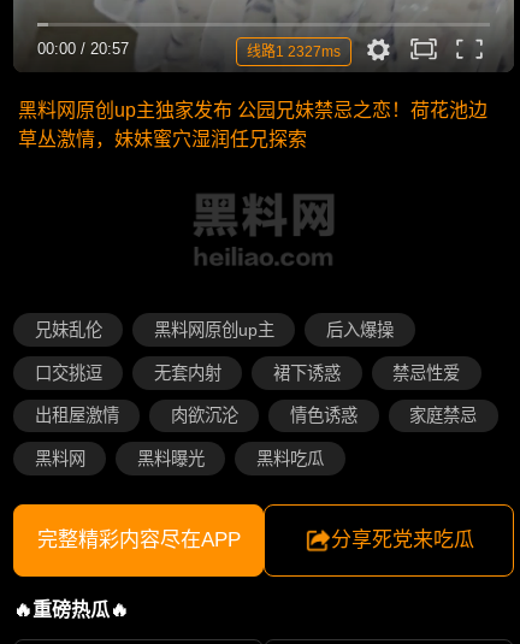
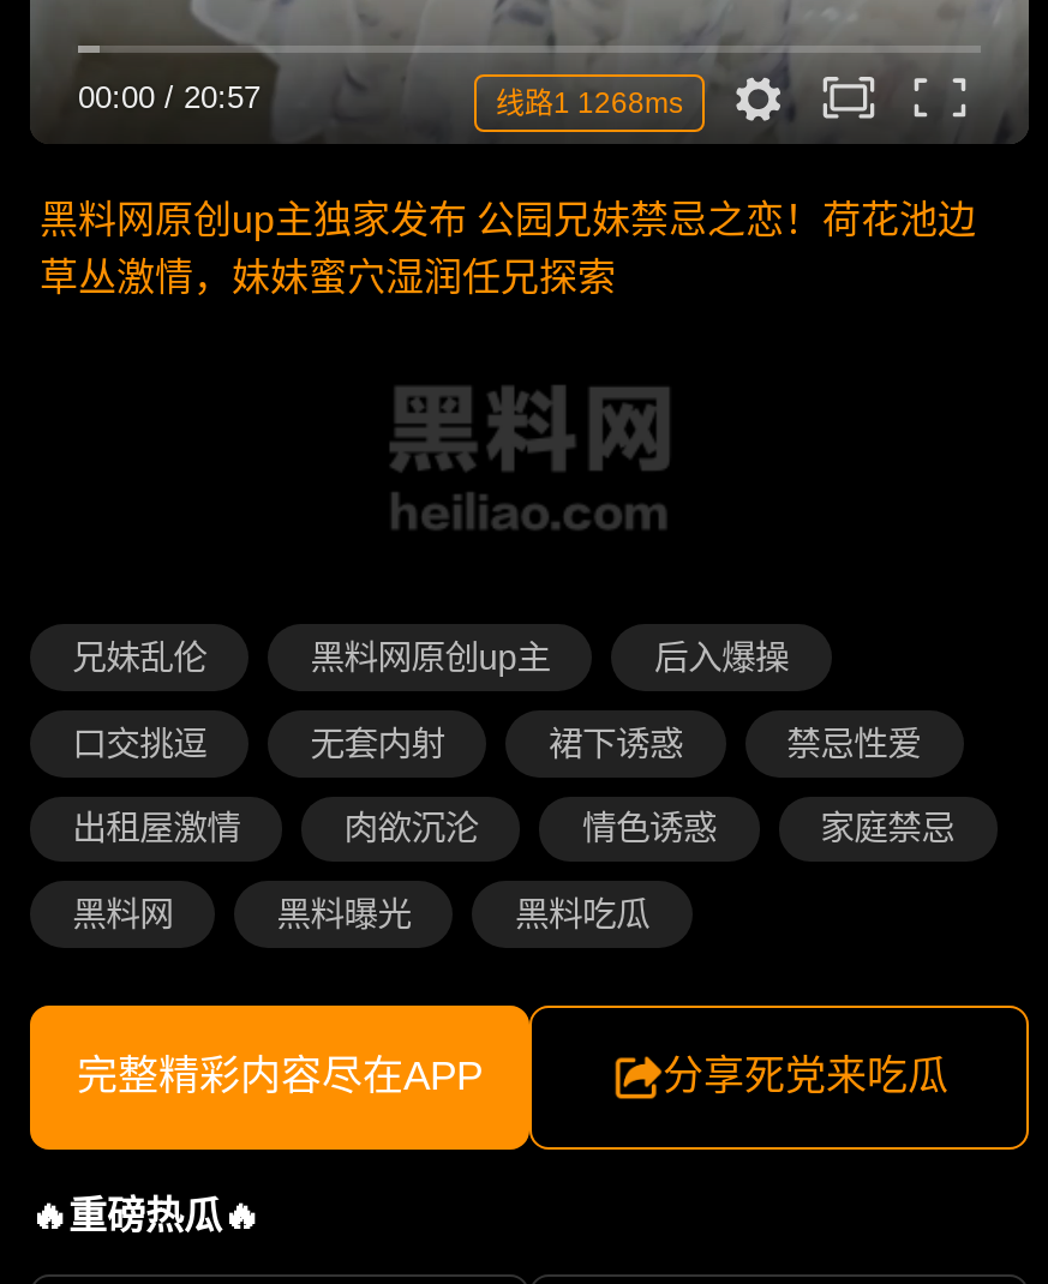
[247,43,341,60] 线路1 2327ms -> [496,86,683,120] 线路1 1268ms

